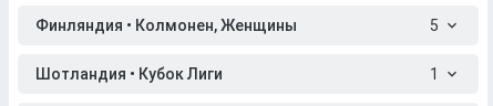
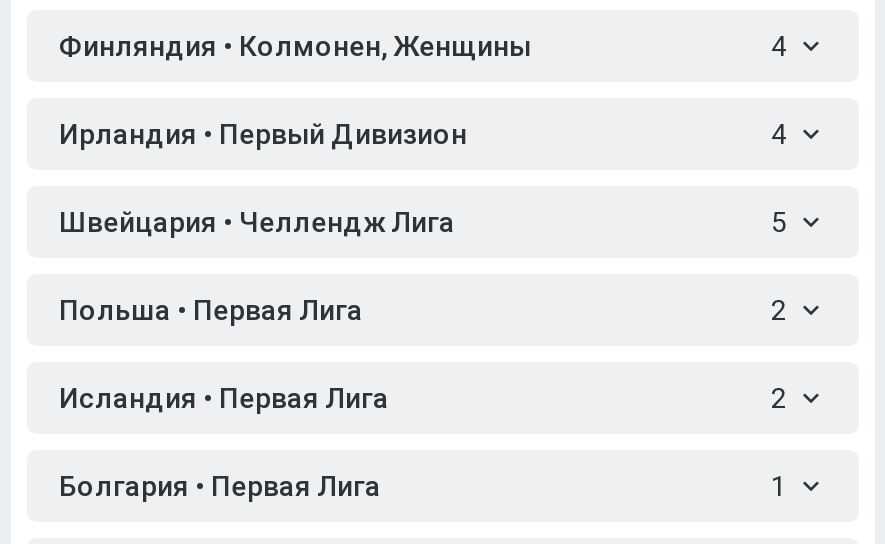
none -> [59,30,787,238] 4 | Ирландия • Первый Дивизион | 4 | Швейцария • Челлендж Лига
[35,65,223,83] Шотландия • Кубок Лиги -> [59,294,787,502] Польша • Первая Лига | 2 | Исландия • Первая Лига | 2 | Болгария • Первая Лига

